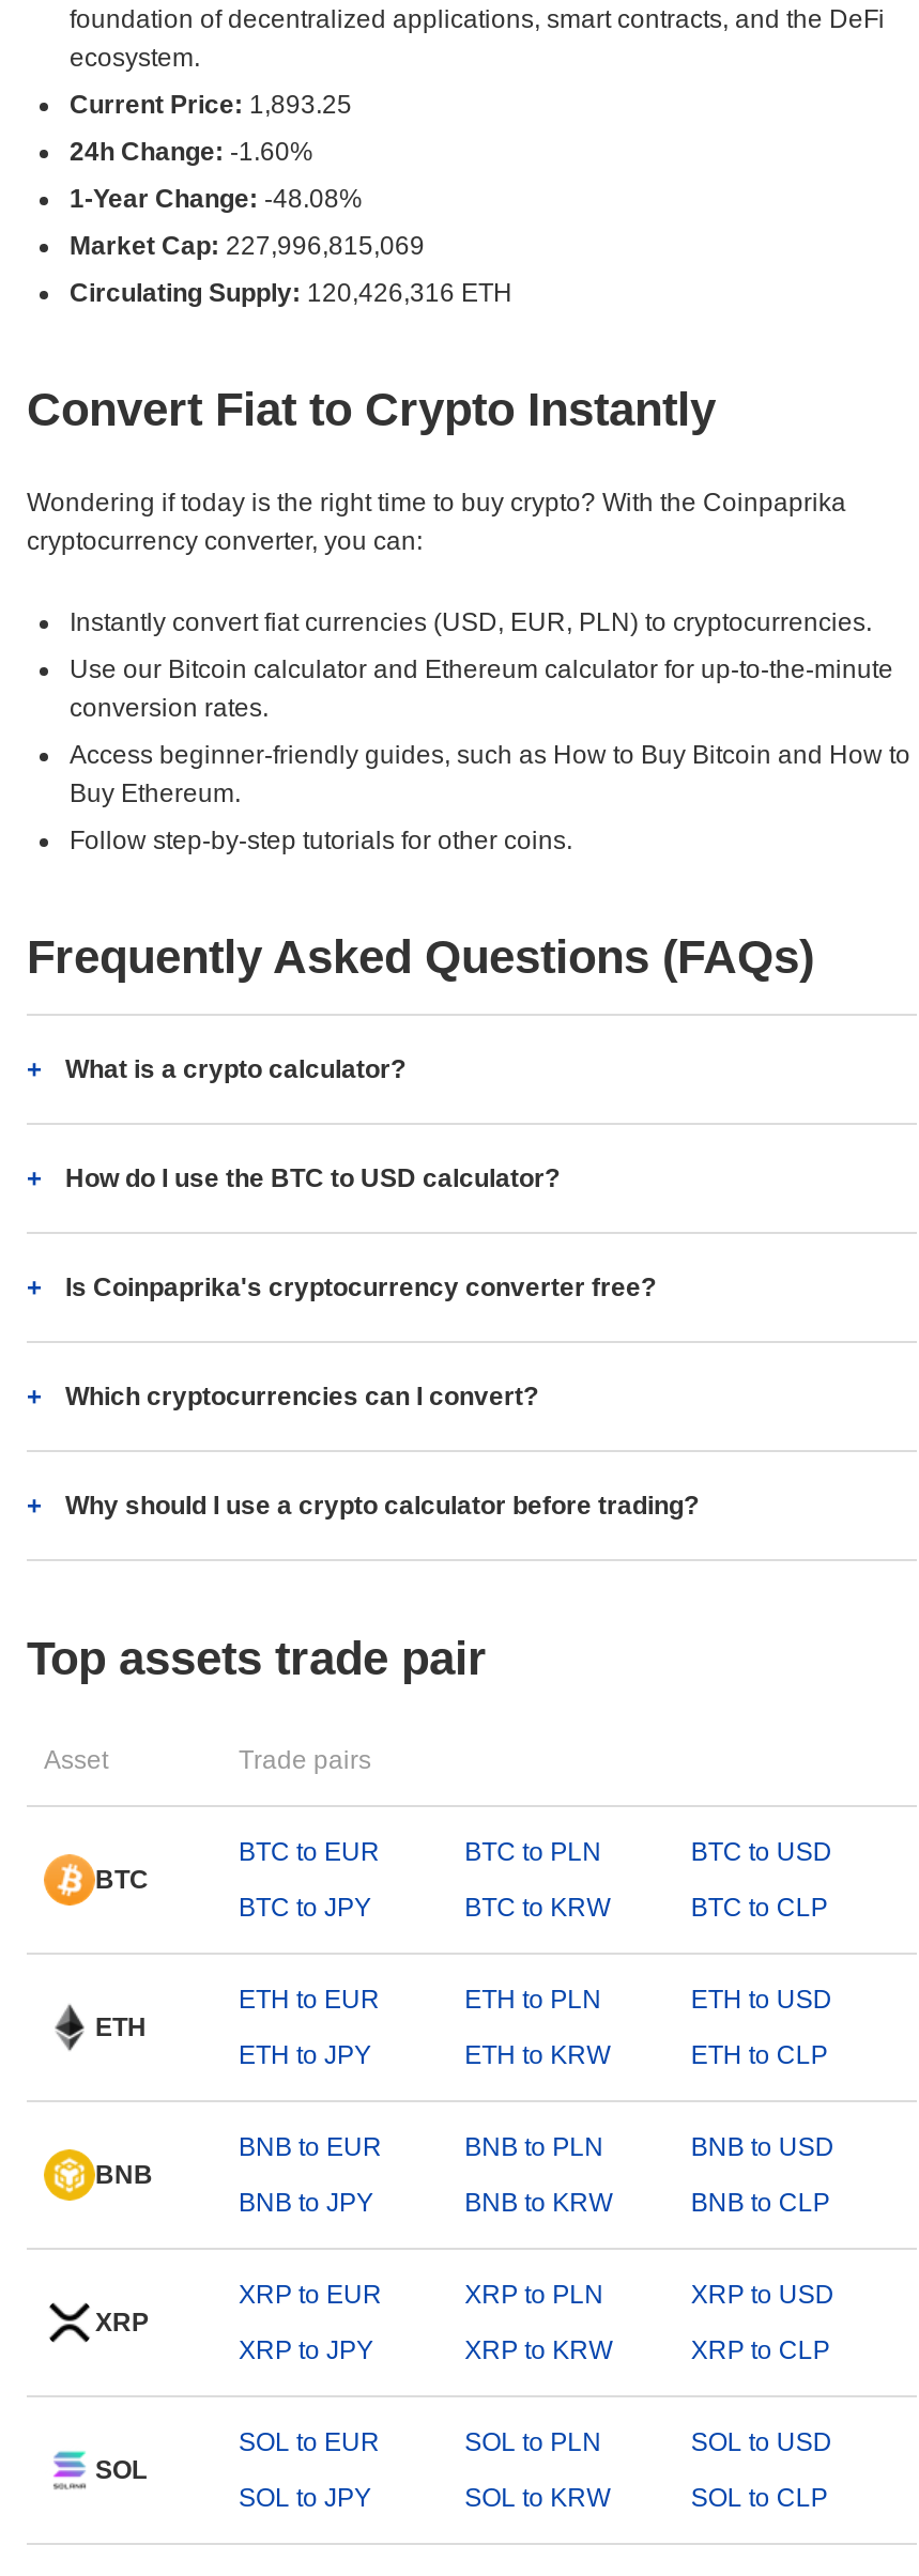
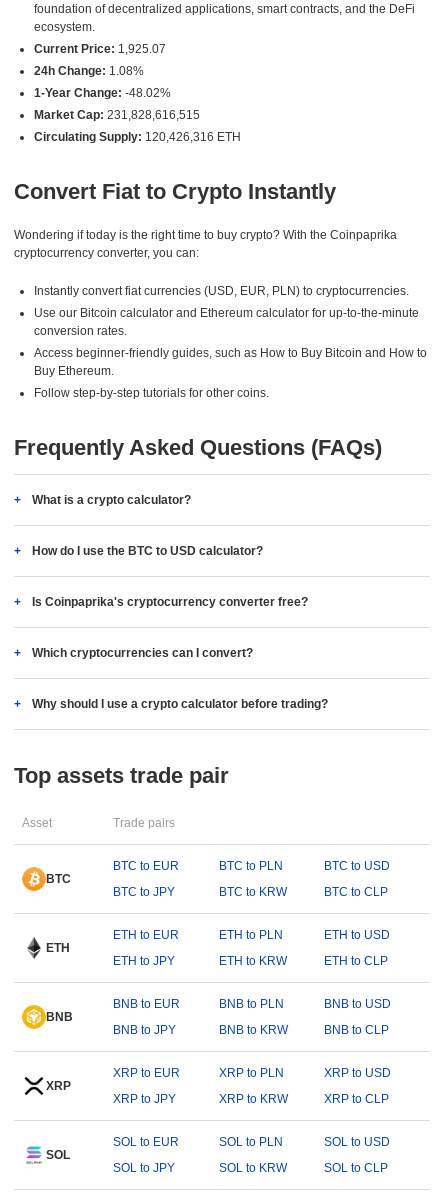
[70,90,352,120] Current Price: 1,893.25 -> [34,42,166,56] Current Price: 1,925.07
[70,137,313,167] 24h Change: -1.60% -> [34,64,144,78] 24h Change: 1.08%
[70,184,363,214] 1-Year Change: -48.08% -> [34,86,171,100] 1-Year Change: -48.02%
[70,231,425,261] Market Cap: 227,996,815,069 -> [34,108,200,122] Market Cap: 231,828,616,515

